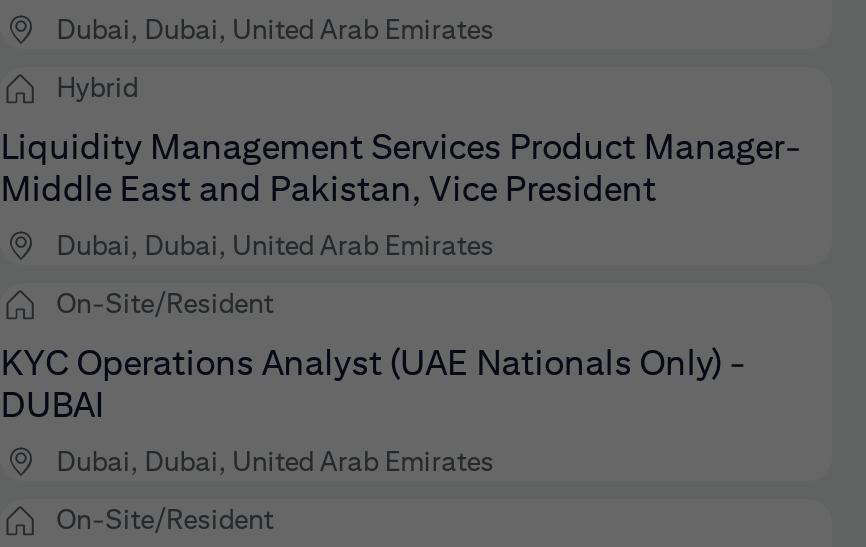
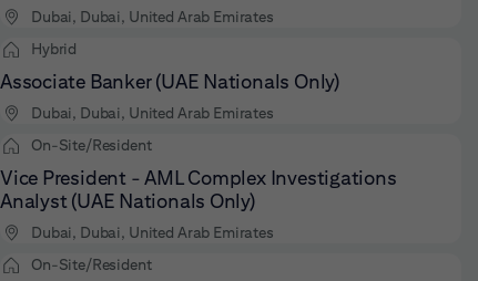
[0,125,802,209] Liquidity Management Services Product Manager- | Middle East and Pakistan, Vice President -> [0,70,339,93] Associate Banker (UAE Nationals Only)
[0,341,746,425] KYC Operations Analyst (UAE Nationals Only) - | DUBAI -> [0,166,396,212] Vice President - AML Complex Investigations | Analyst (UAE Nationals Only)

